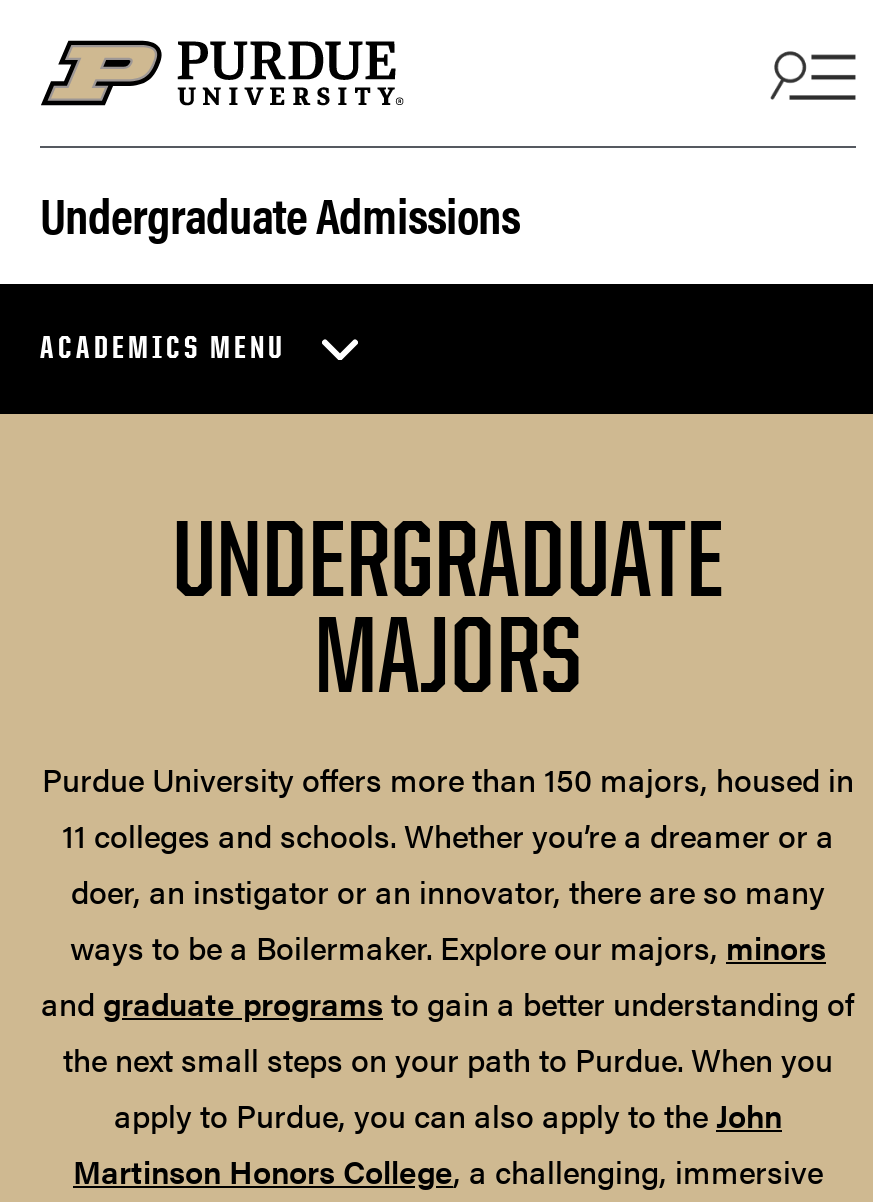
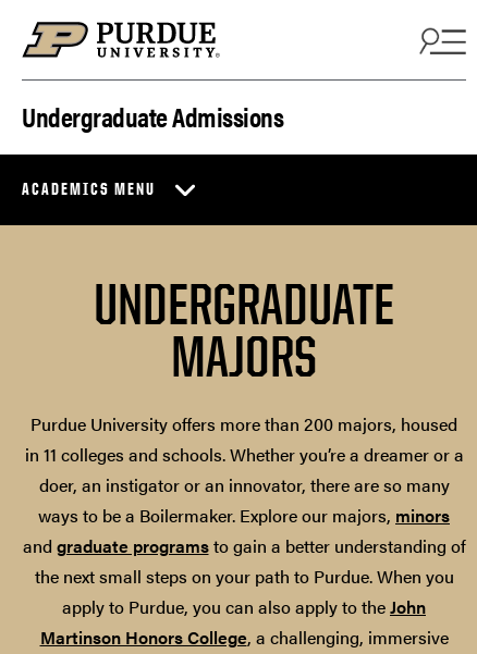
[42,756,854,858] Purdue University offers more than 150 majors, housed in | 11 colleges and schools. Whether you’re a dreamer or a -> [25,412,463,467] Purdue University offers more than 200 majors, housed | in 11 colleges and schools. Whether you’re a dreamer or a

